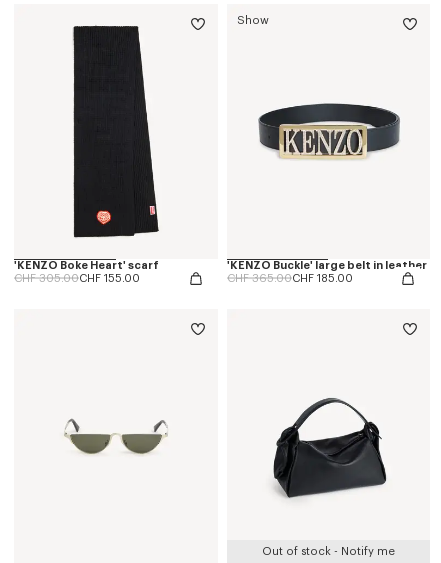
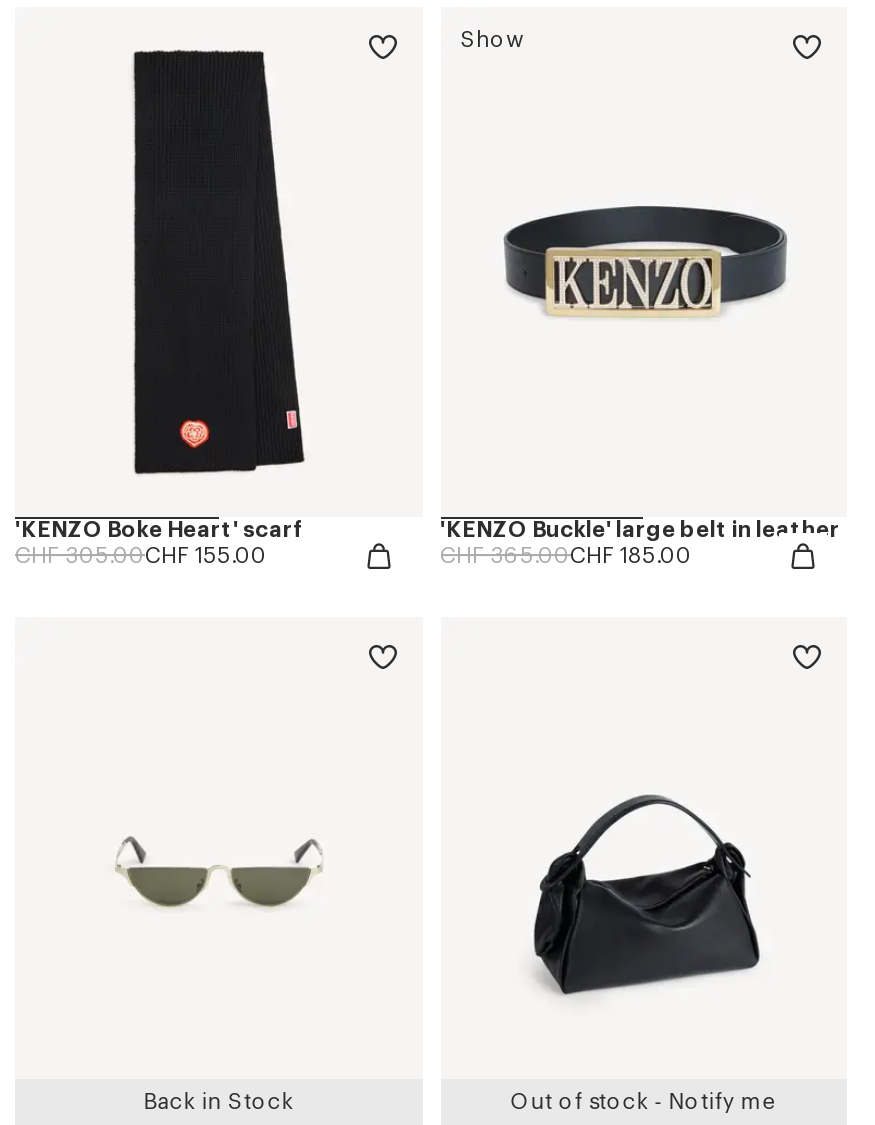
none -> [143,1092,293,1114] Back in Stock

